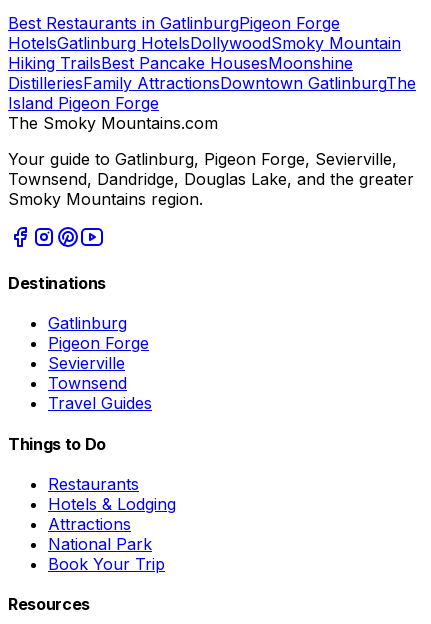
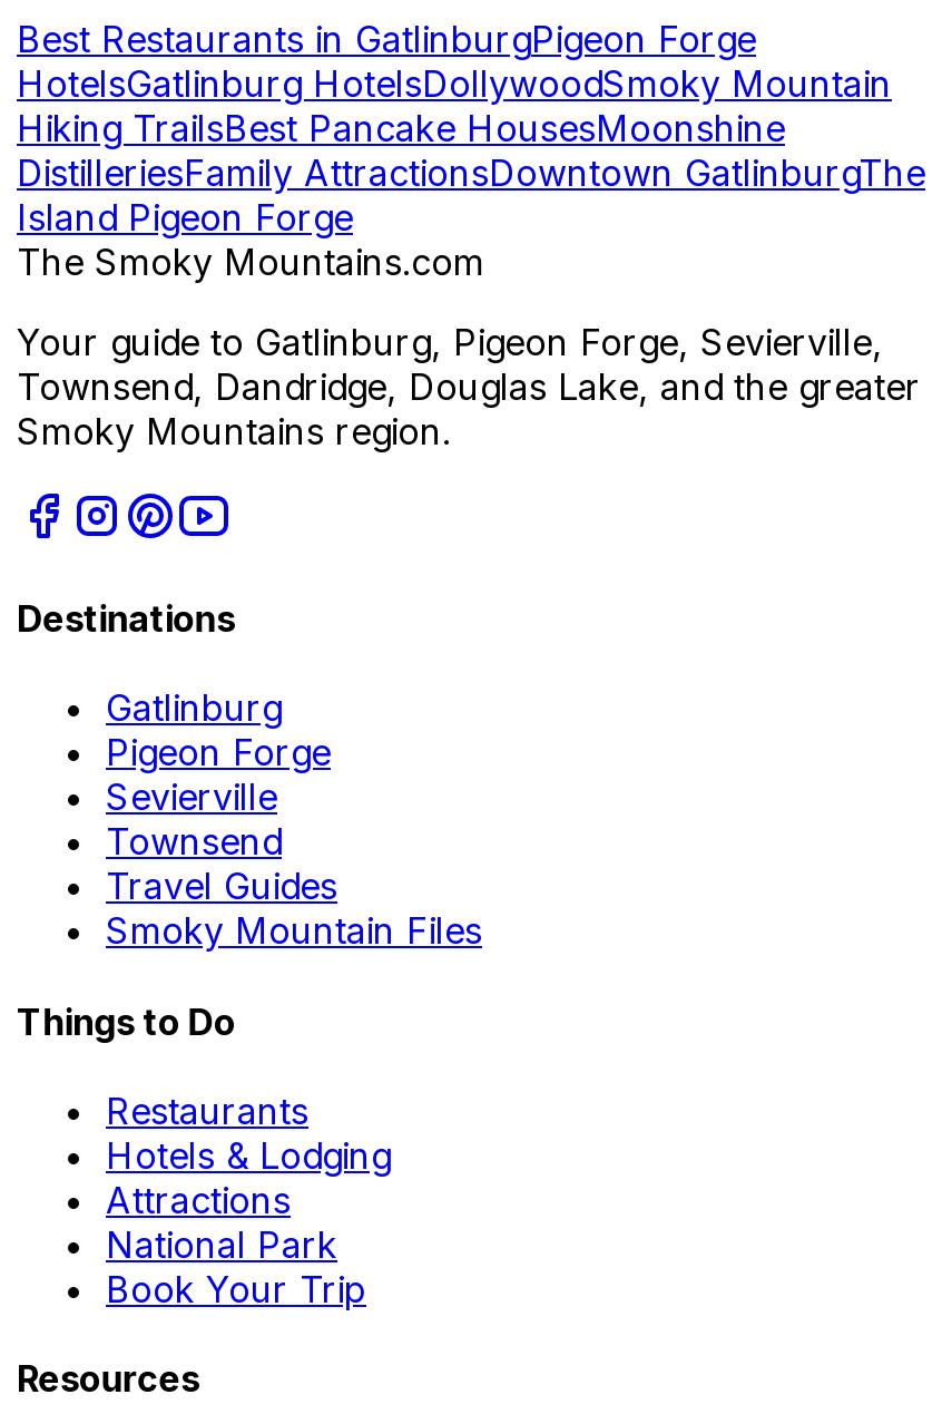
none -> [106,909,482,953] Smoky Mountain Files

